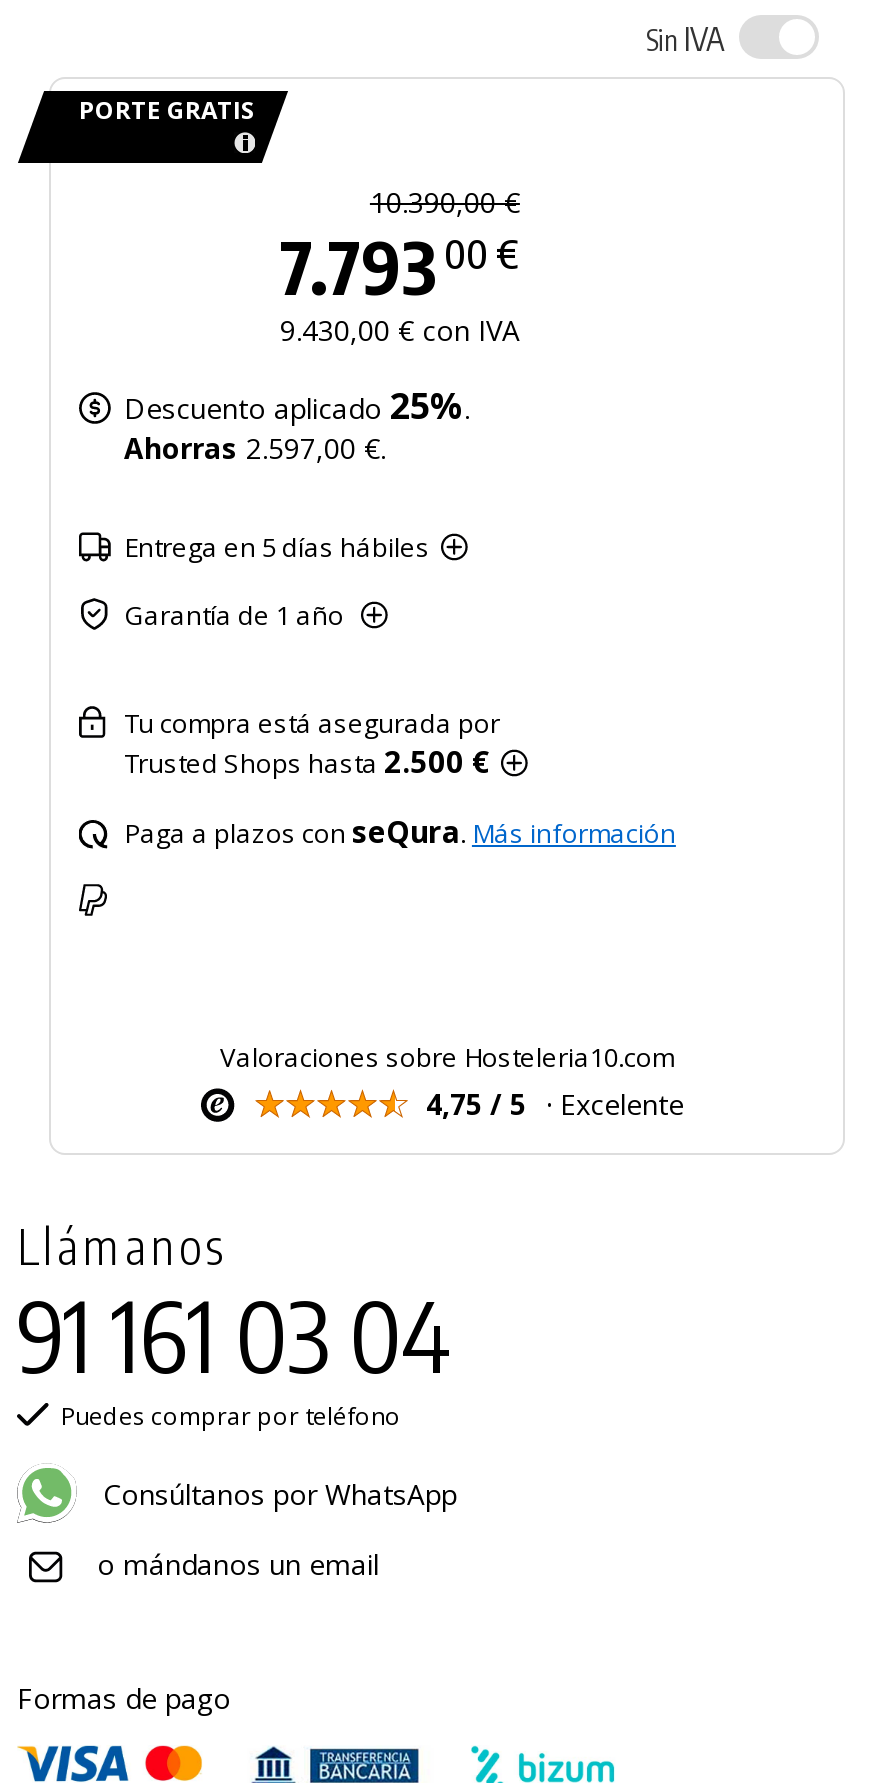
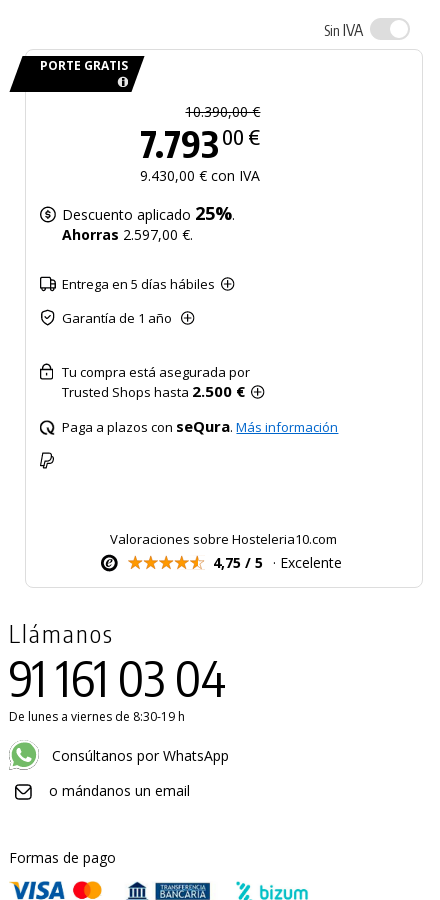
[61,1399,401,1433] Puedes comprar por teléfono -> [9,708,185,725] De lunes a viernes de 8:30-19 h

